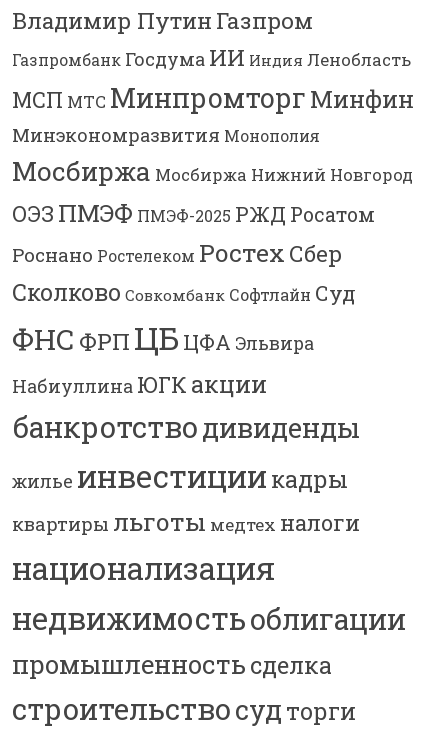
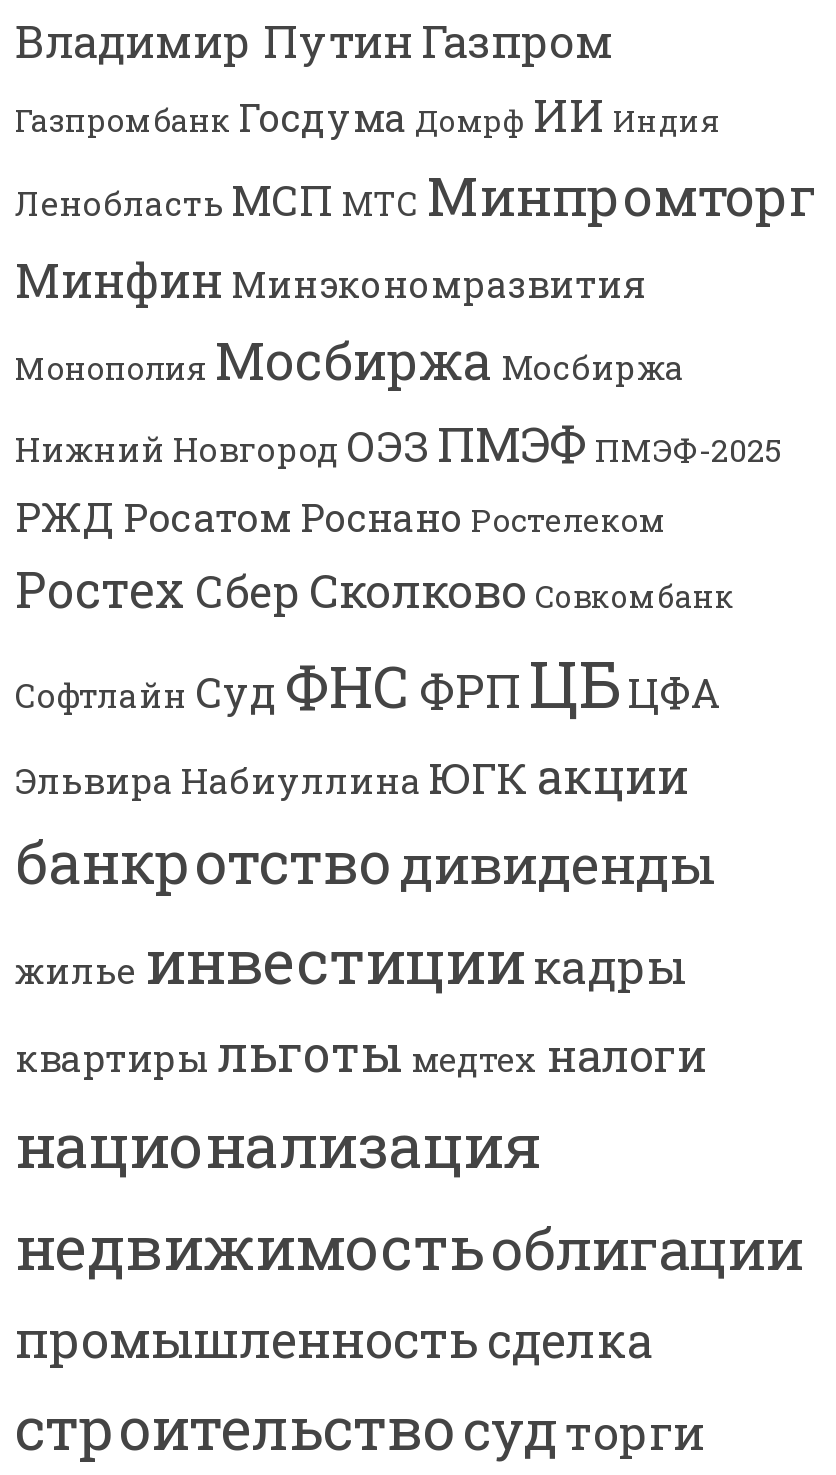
[12,42,414,399] Газпромбанк Госдума ИИ Индия Ленобласть | МСП МТС Минпромторг Минфин | Минэкономразвития Монополия | Мосбиржа Мосбиржа Нижний Новгород | ОЭЗ ПМЭФ ПМЭФ-2025 РЖД Росатом | Роснано Ростелеком Ростех Сбер | Сколково Совкомбанк Софтлайн Суд | ФНС ФРП ЦБ ЦФА Эльвира | Набиуллина ЮГК акции -> [15,86,817,806] Газпромбанк Госдума Домрф ИИ Индия | Ленобласть МСП МТС Минпромторг | Минфин Минэкономразвития | Монополия Мосбиржа Мосбиржа | Нижний Новгород ОЭЗ ПМЭФ ПМЭФ-2025 | РЖД Росатом Роснано Ростелеком | Ростех Сбер Сколково Совкомбанк | Софтлайн Суд ФНС ФРП ЦБ ЦФА | Эльвира Набиуллина ЮГК акции

